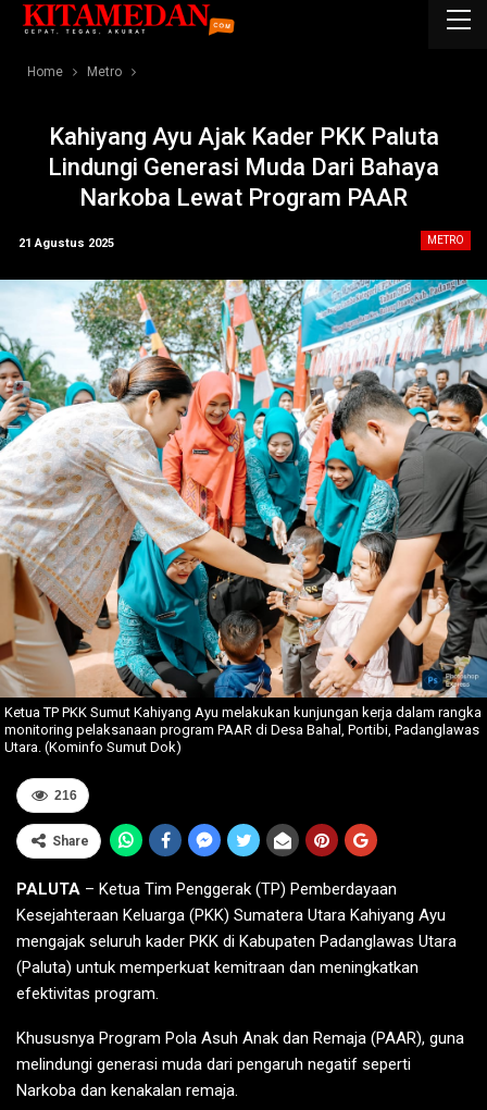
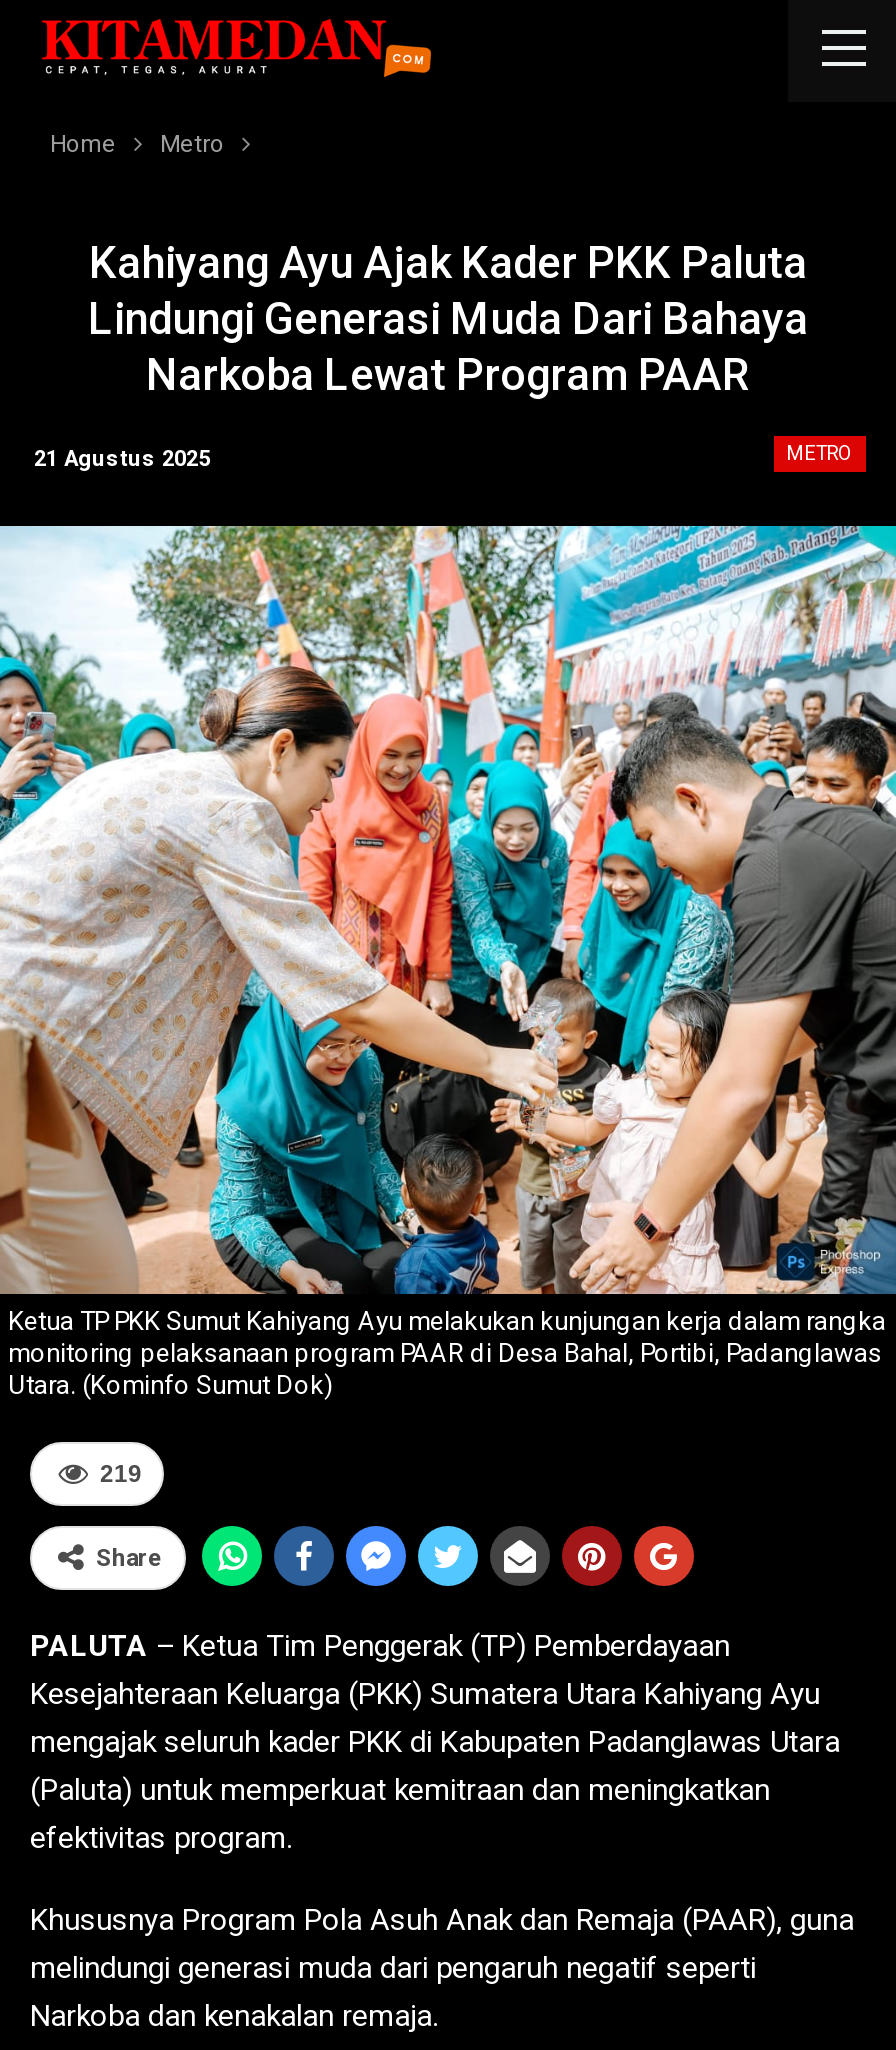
[54,788,77,803] 216 -> [100,1460,142,1488] 219

